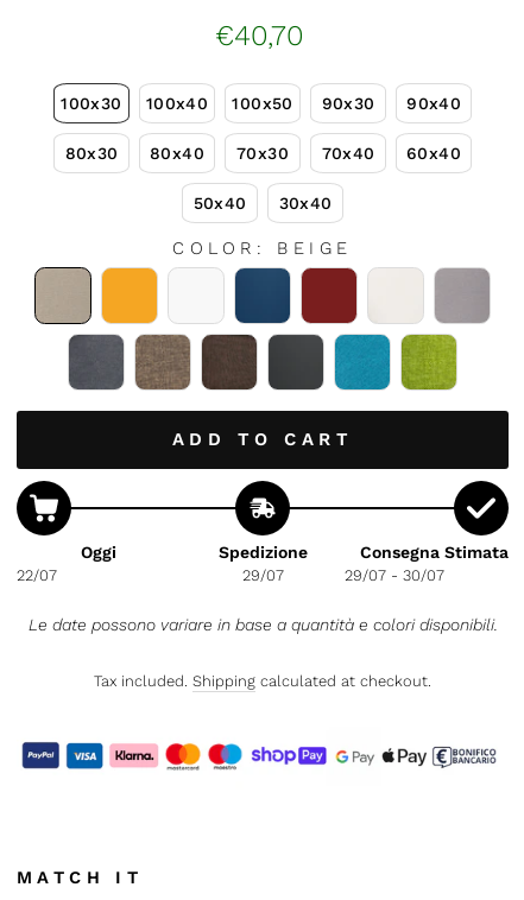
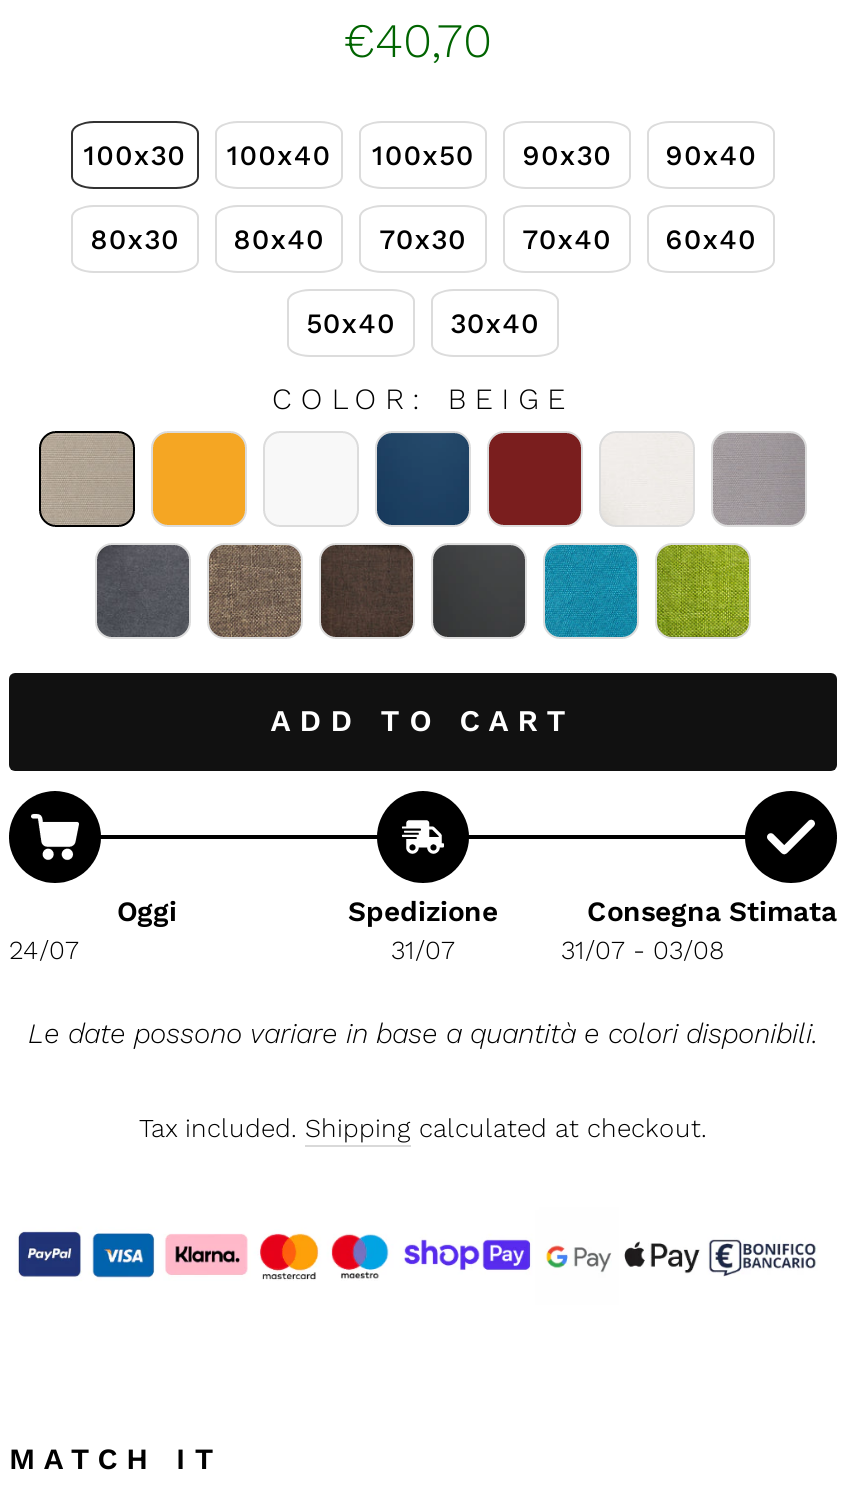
[17,567,57,585] 22/07 -> [9,936,79,966] 24/07
[242,567,283,585] 29/07 -> [391,936,455,966] 31/07
[345,567,444,585] 29/07 - 30/07 -> [561,936,725,966] 31/07 - 03/08

